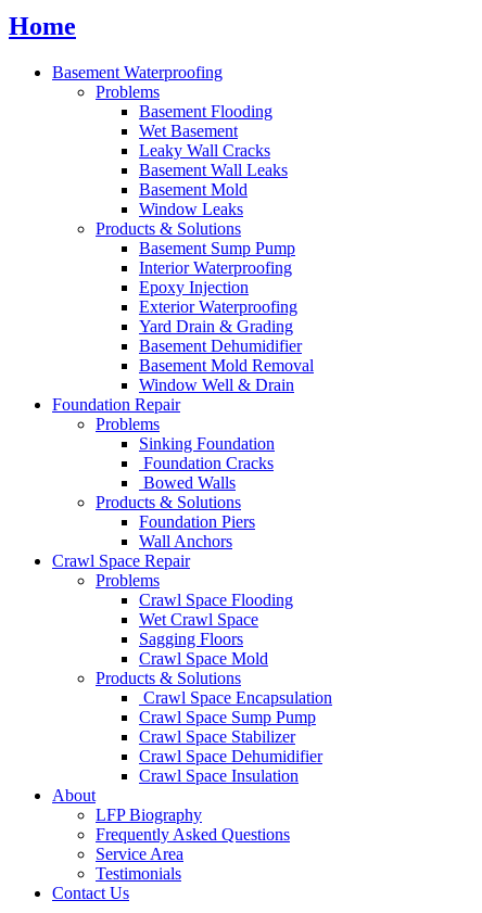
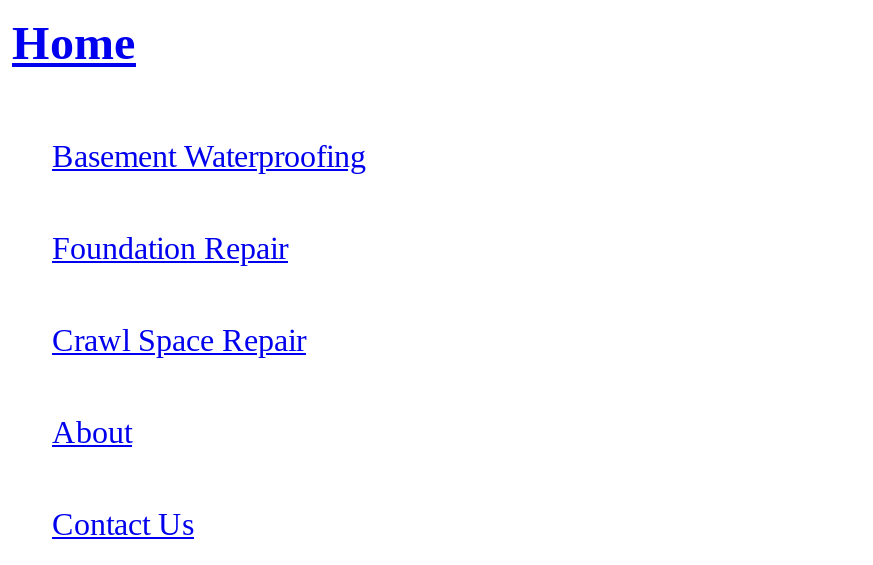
[96,82,314,394] Problems | Basement Flooding | Wet Basement | Leaky Wall Cracks | Basement Wall Leaks | Basement Mold | Window Leaks | Products & Solutions | Basement Sump Pump | Interior Waterproofing | Epoxy Injection | Exterior Waterproofing | Yard Drain & Grading | Basement Dehumidifier | Basement Mold Removal | Window Well & Drain -> none
[96,414,275,550] Problems | Sinking Foundation | Foundation Cracks | Bowed Walls | Products & Solutions | Foundation Piers | Wall Anchors -> none
[96,571,332,784] Problems | Crawl Space Flooding | Wet Crawl Space | Sagging Floors | Crawl Space Mold | Products & Solutions | Crawl Space Encapsulation | Crawl Space Sump Pump | Crawl Space Stabilizer | Crawl Space Dehumidifier | Crawl Space Insulation -> none
[96,805,290,882] LFP Biography | Frequently Asked Questions | Service Area | Testimonials -> none

